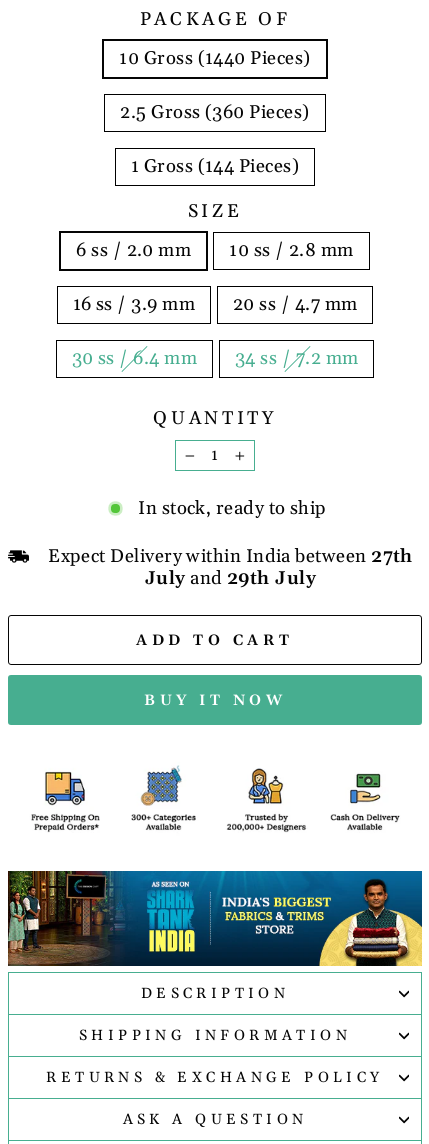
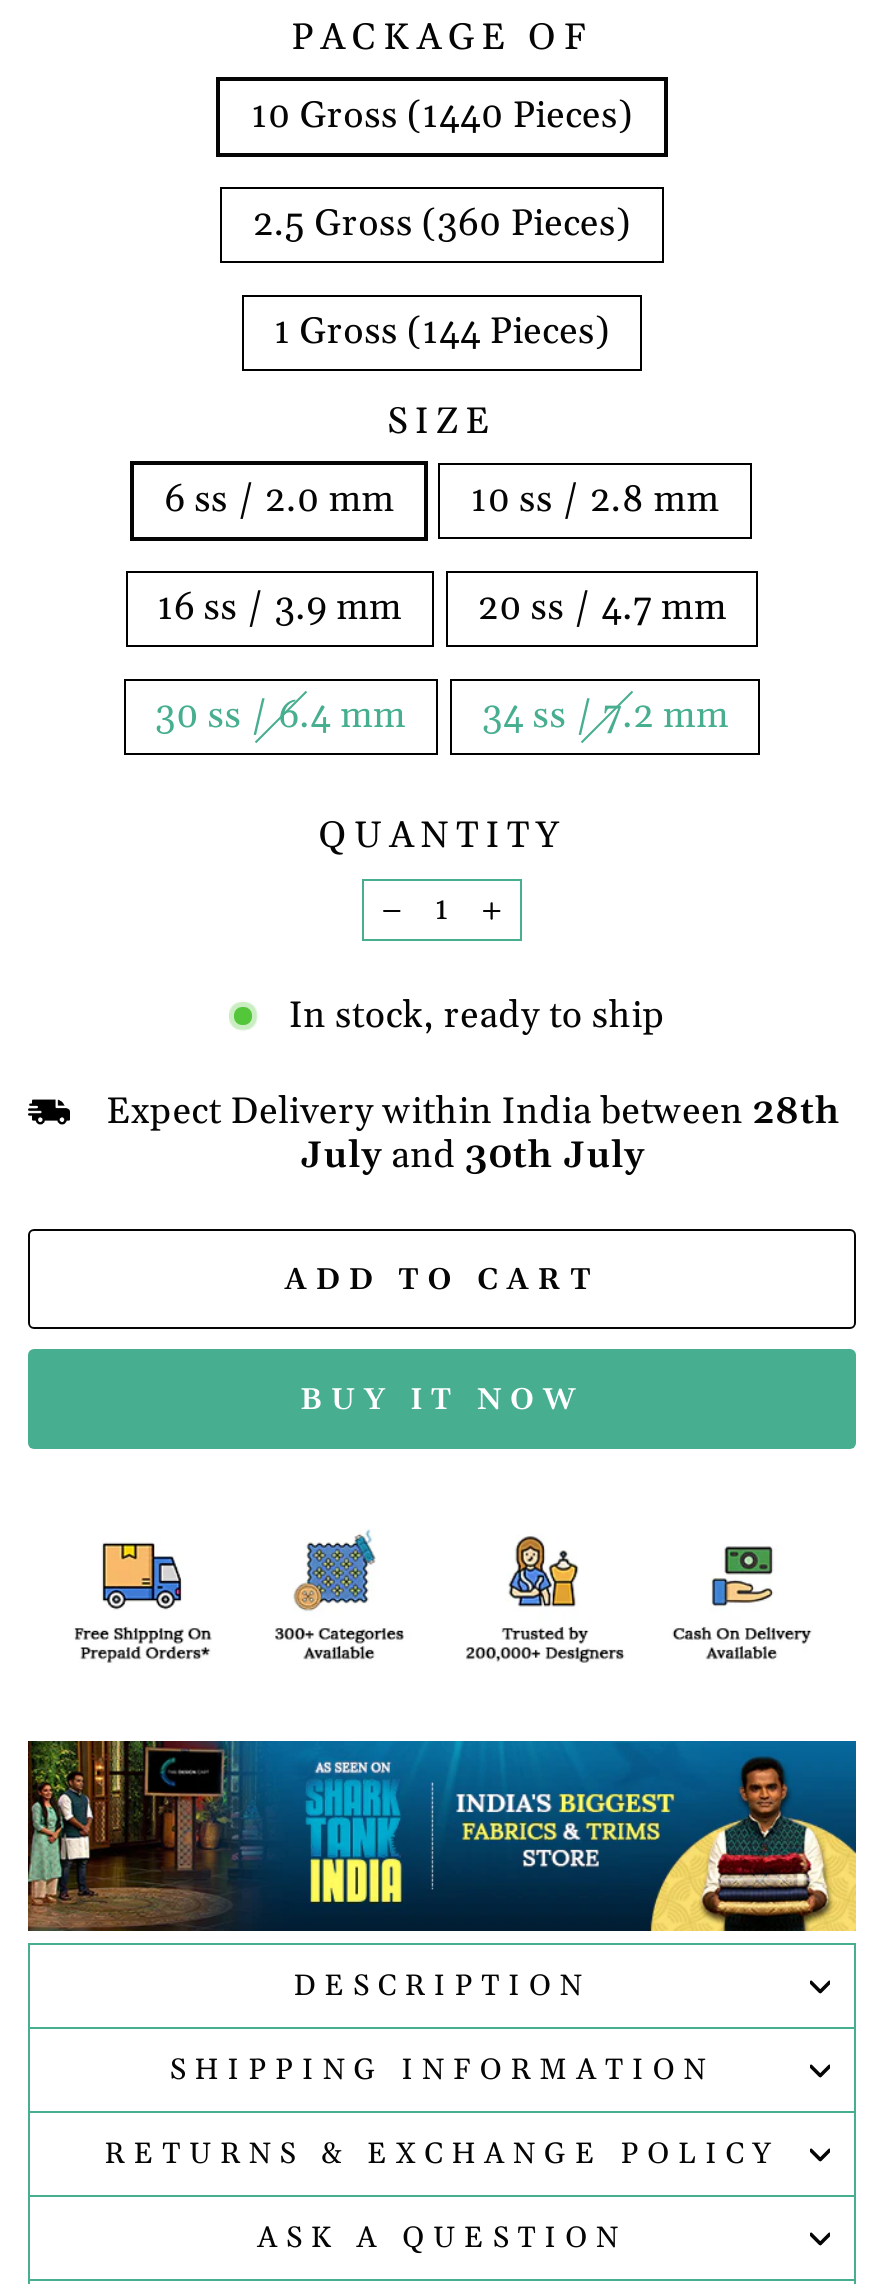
[48,545,413,568] Expect Delivery within India between 27th -> [106,1089,840,1135] Expect Delivery within India between 28th
[145,567,316,590] July and 29th July -> [301,1133,645,1179] July and 30th July

